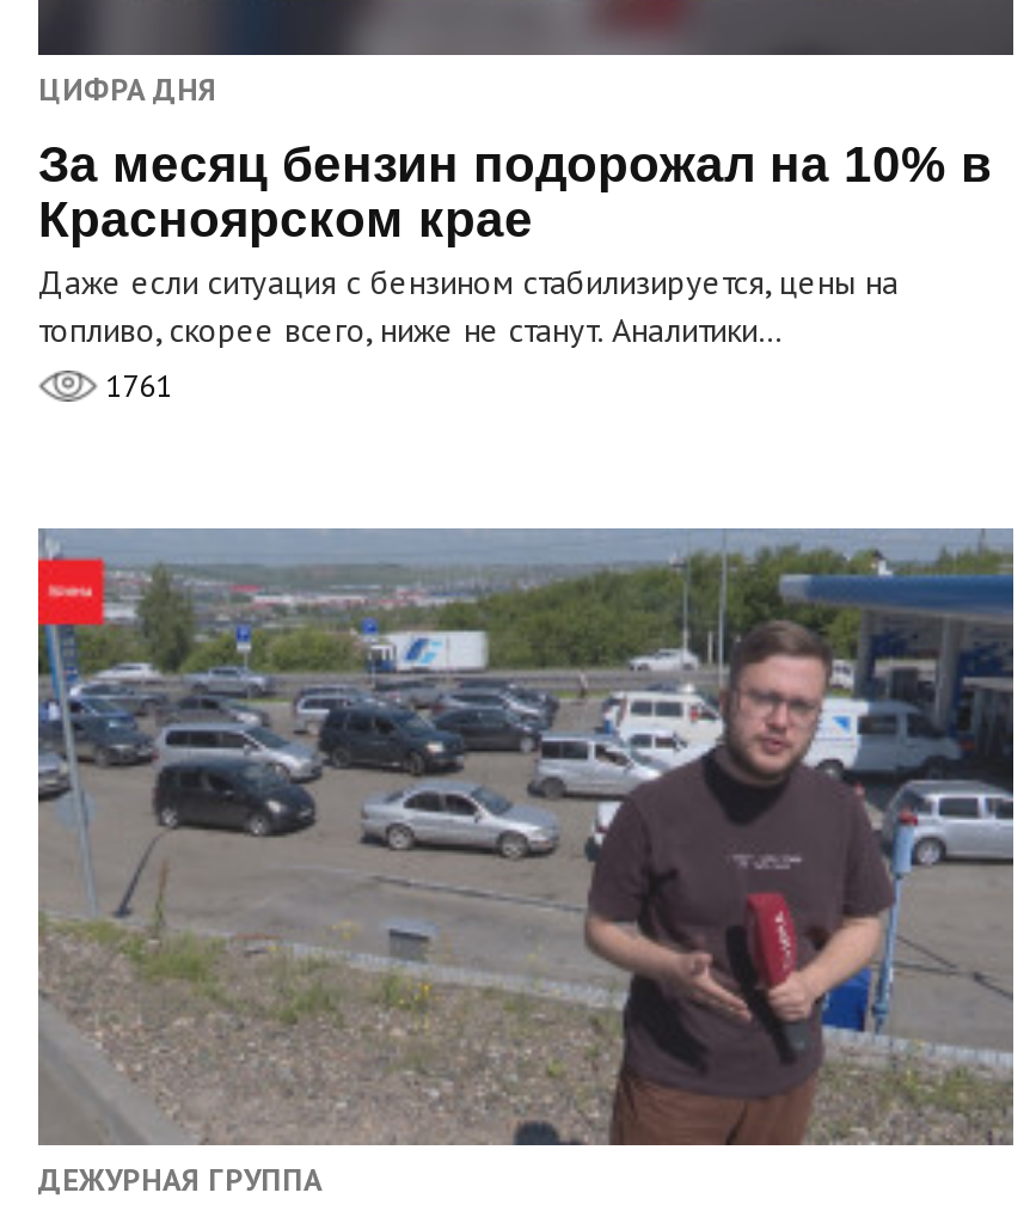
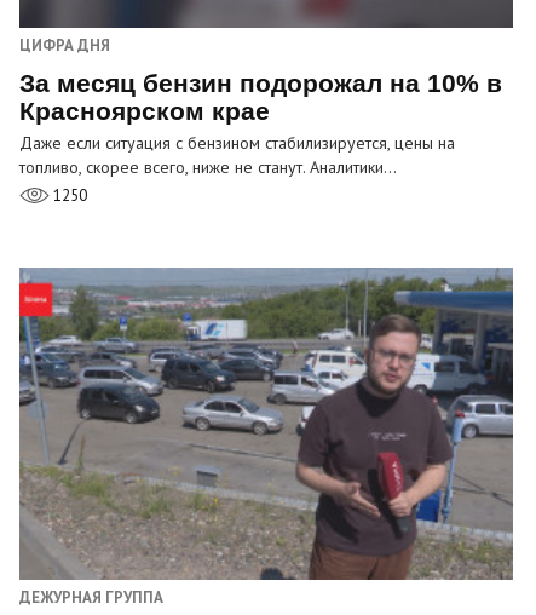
[98,365,172,406] 1761 -> [50,185,87,205] 1250

